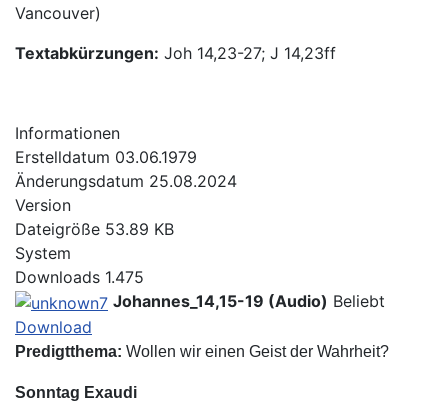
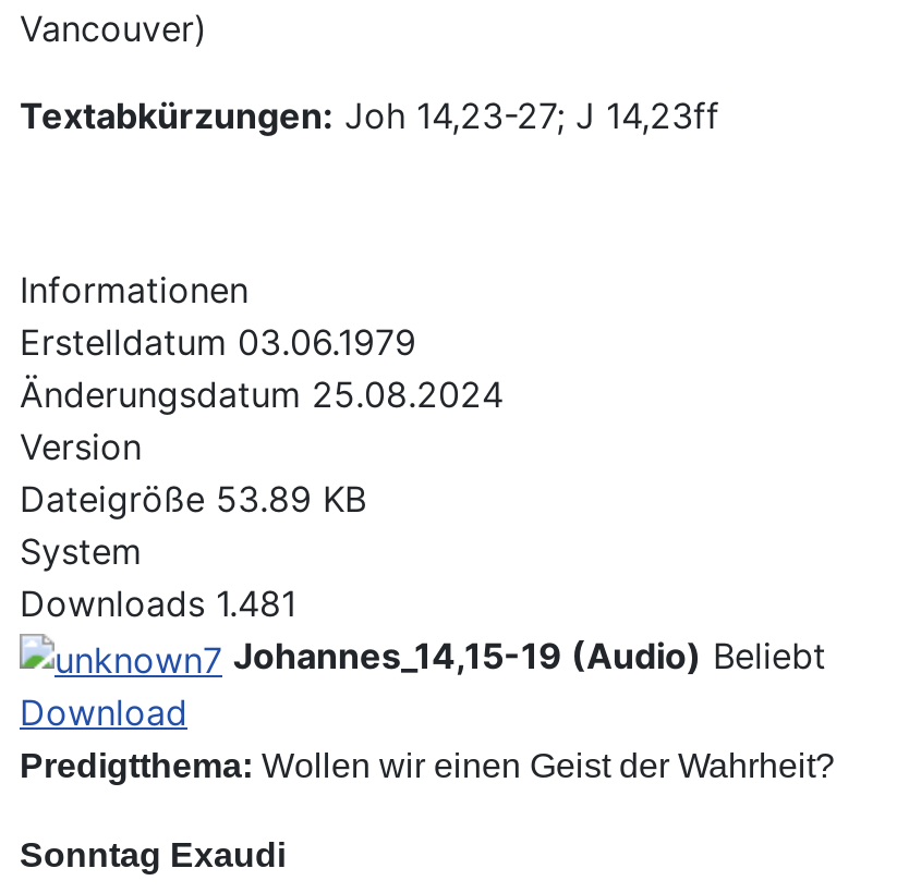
[15,267,144,287] Downloads 1.475 -> [20,582,296,626] Downloads 1.481

